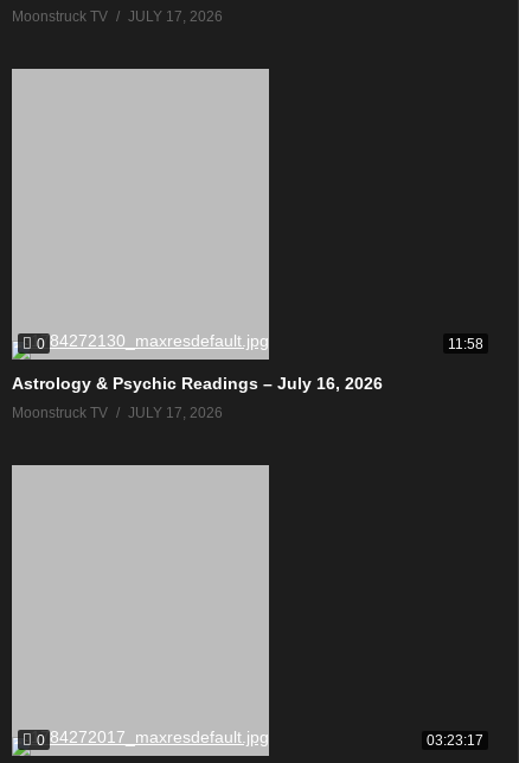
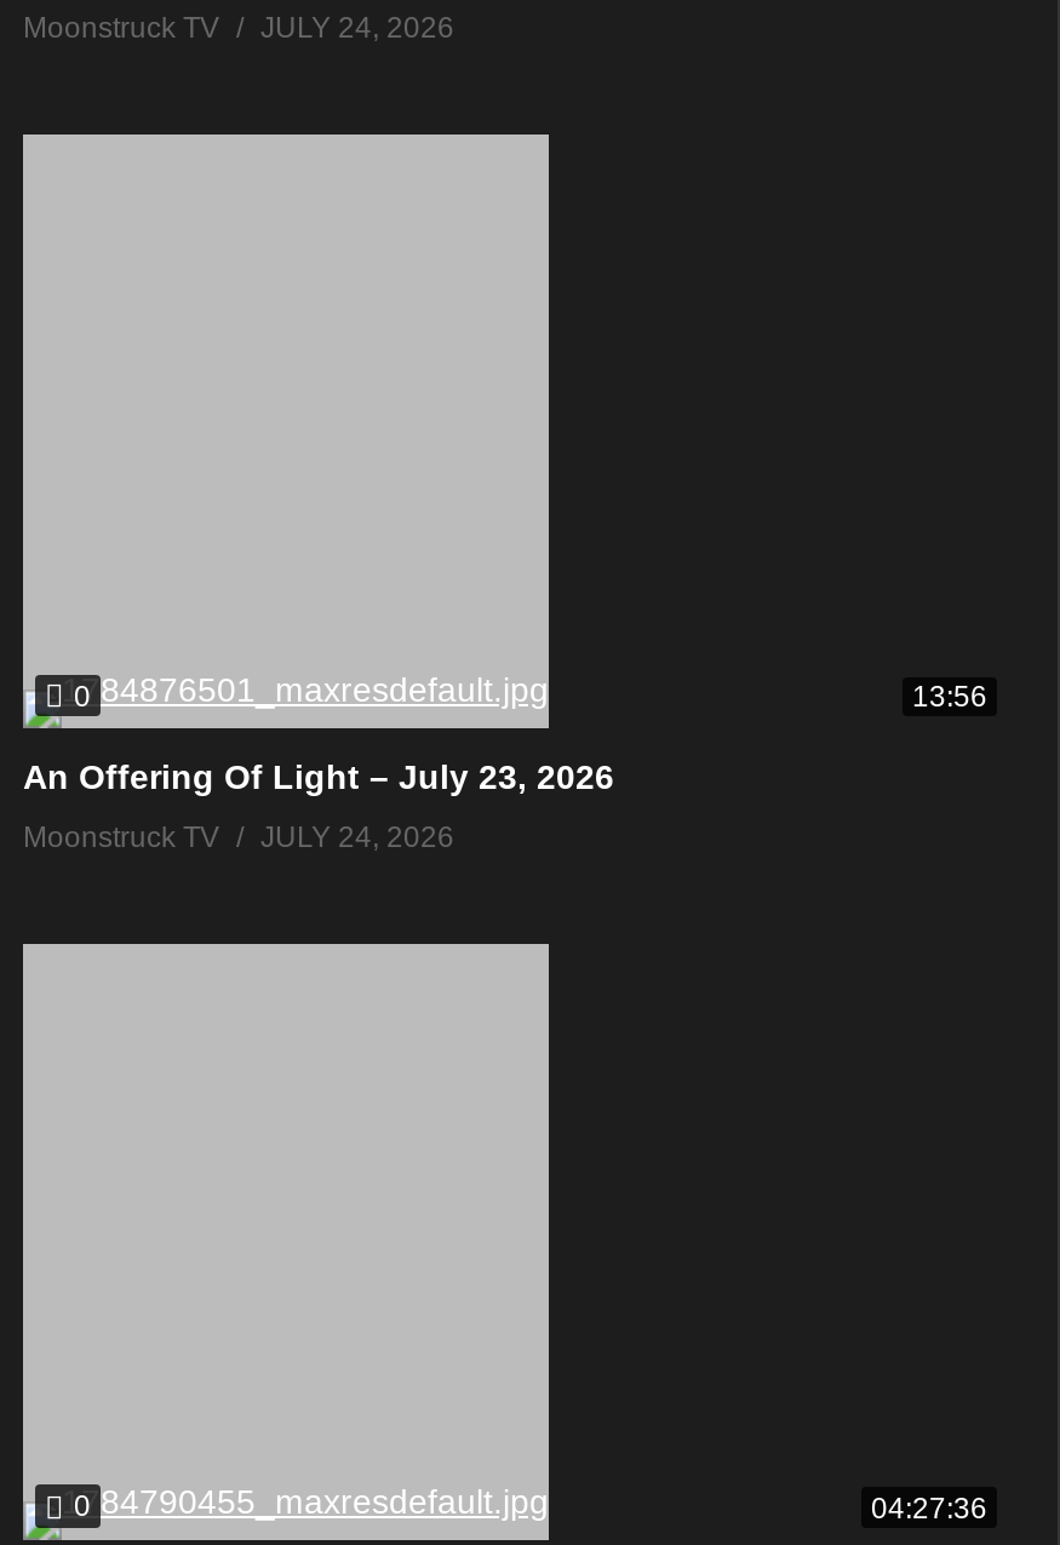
[12,8,223,25] Moonstruck TV JULY 17, 2026 -> [23,11,454,45] Moonstruck TV JULY 24, 2026
[448,336,483,353] 11:58 -> [912,680,987,714] 13:56
[12,374,383,393] Astrology & Psychic Readings – July 16, 2026 -> [23,758,614,797] An Offering Of Light – July 23, 2026
[12,405,223,421] Moonstruck TV JULY 17, 2026 -> [23,821,454,855] Moonstruck TV JULY 24, 2026
[427,733,483,749] 03:23:17 -> [871,1490,987,1524] 04:27:36

